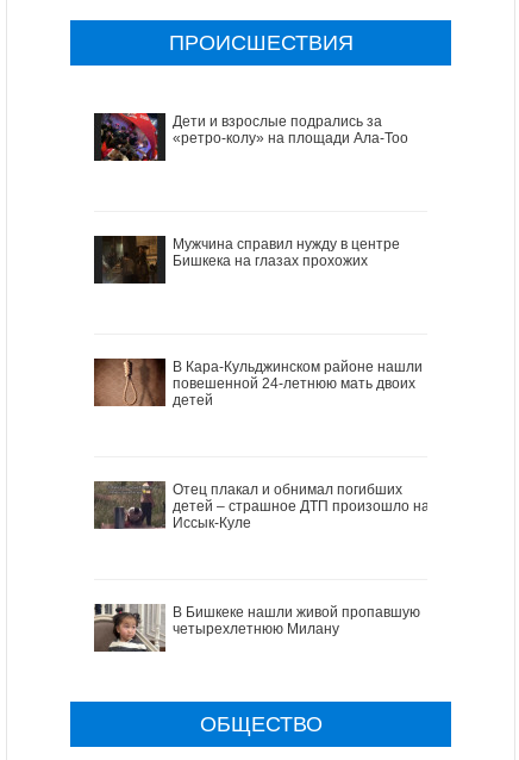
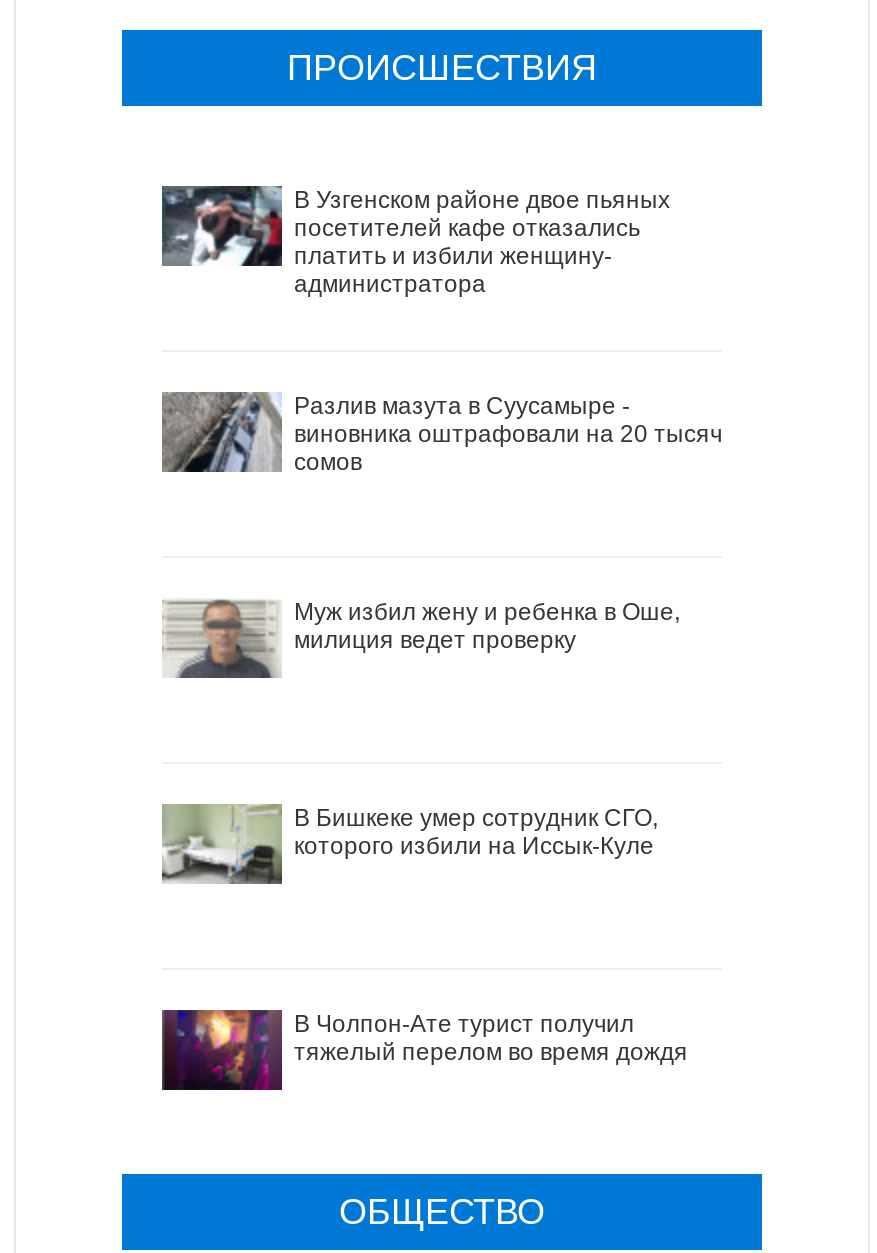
[94,112,408,162] [image] | Дети и взрослые подрались за | «ретро-колу» на площади Ала-Тоо -> [162,184,670,298] [image] | В Узгенском районе двое пьяных | посетителей кафе отказались | платить и избили женщину- | администратора
[94,236,400,285] [image] | Мужчина справил нужду в центре | Бишкека на глазах прохожих -> [162,392,722,476] [image] | Разлив мазута в Суусамыре - | виновника оштрафовали на 20 тысяч | сомов
[93,357,423,408] [image] | В Кара-Кульджинском районе нашли | повешенной 24-летнюю мать двоих | детей -> [162,598,680,680] [image] | Муж избил жену и ребенка в Оше, | милиция ведет проверку
[93,481,430,531] [image] | Отец плакал и обнимал погибших | детей – страшное ДТП произошло на | Иссык-Куле -> [162,804,658,884] [image] | В Бишкеке умер сотрудник СГО, | которого избили на Иссык-Куле
[94,604,420,653] [image] | В Бишкеке нашли живой пропавшую | четырехлетнюю Милану -> [162,1010,688,1090] [image] | В Чолпон-Ате турист получил | тяжелый перелом во время дождя

